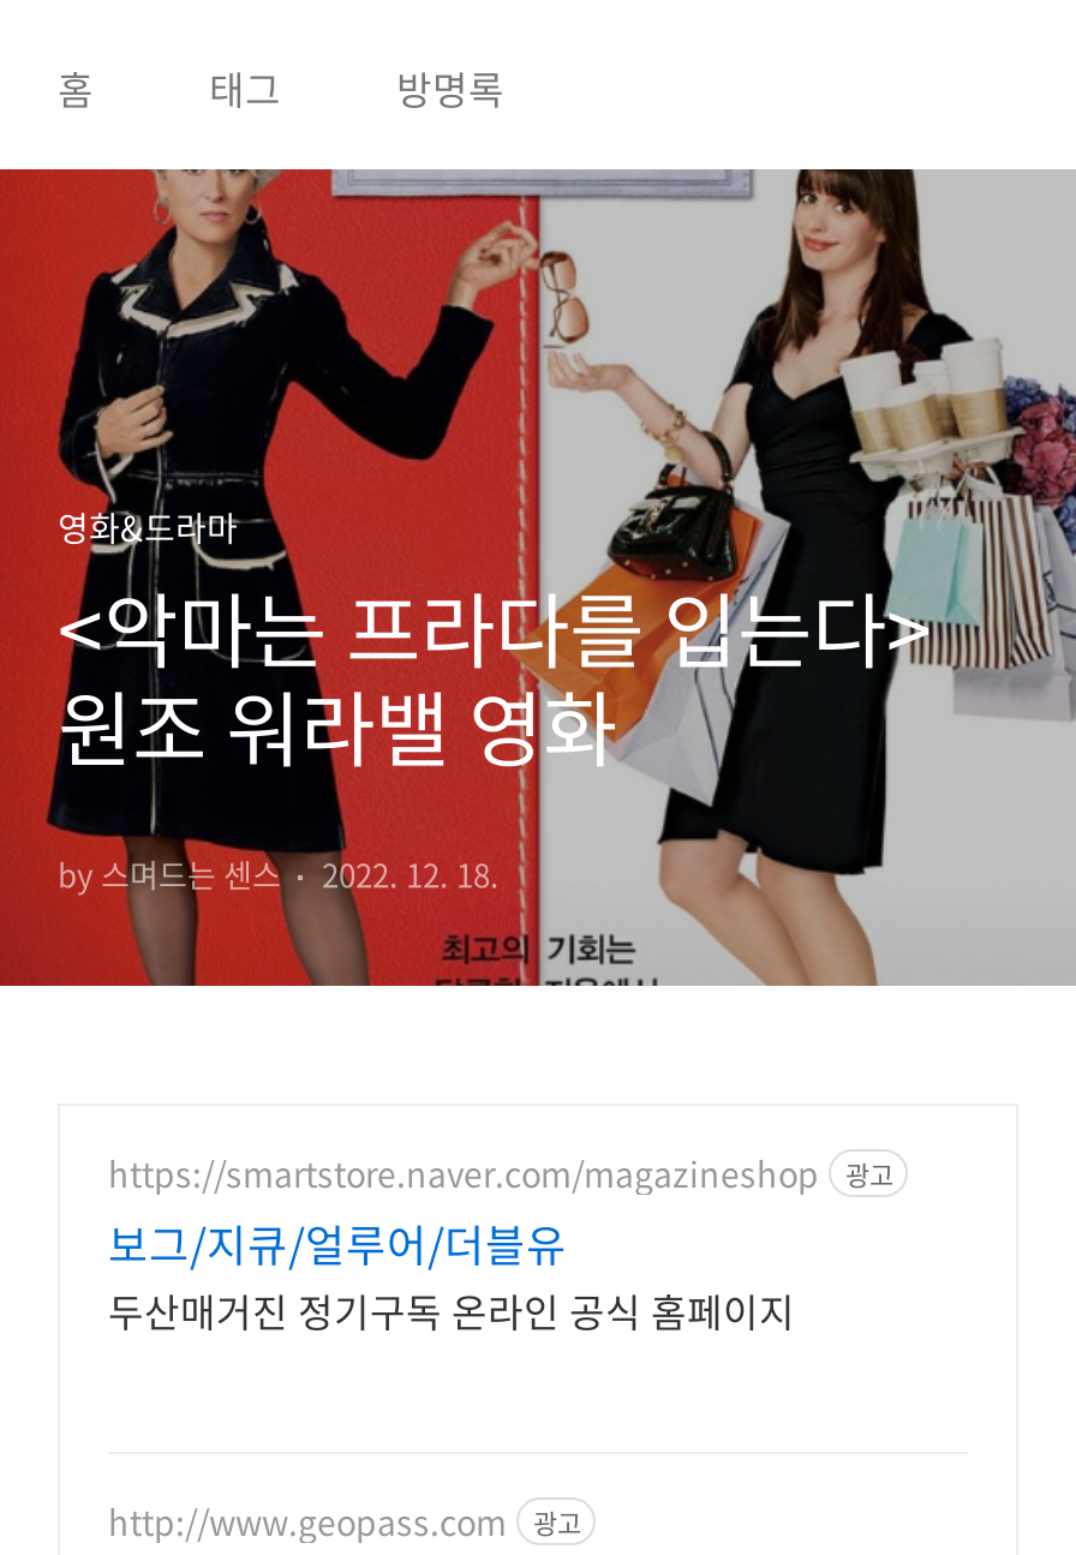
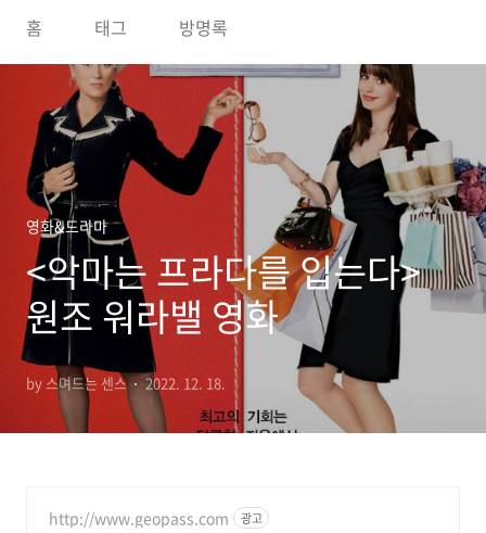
[108,1148,893,1339] https://smartstore.naver.com/magazineshop | 광고 | 보그/지큐/얼루어/더블유 | 두산매거진 정기구독 온라인 공식 홈페이지 -> none

